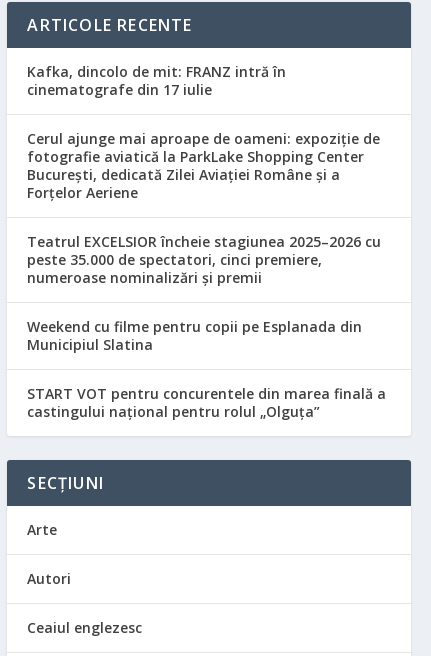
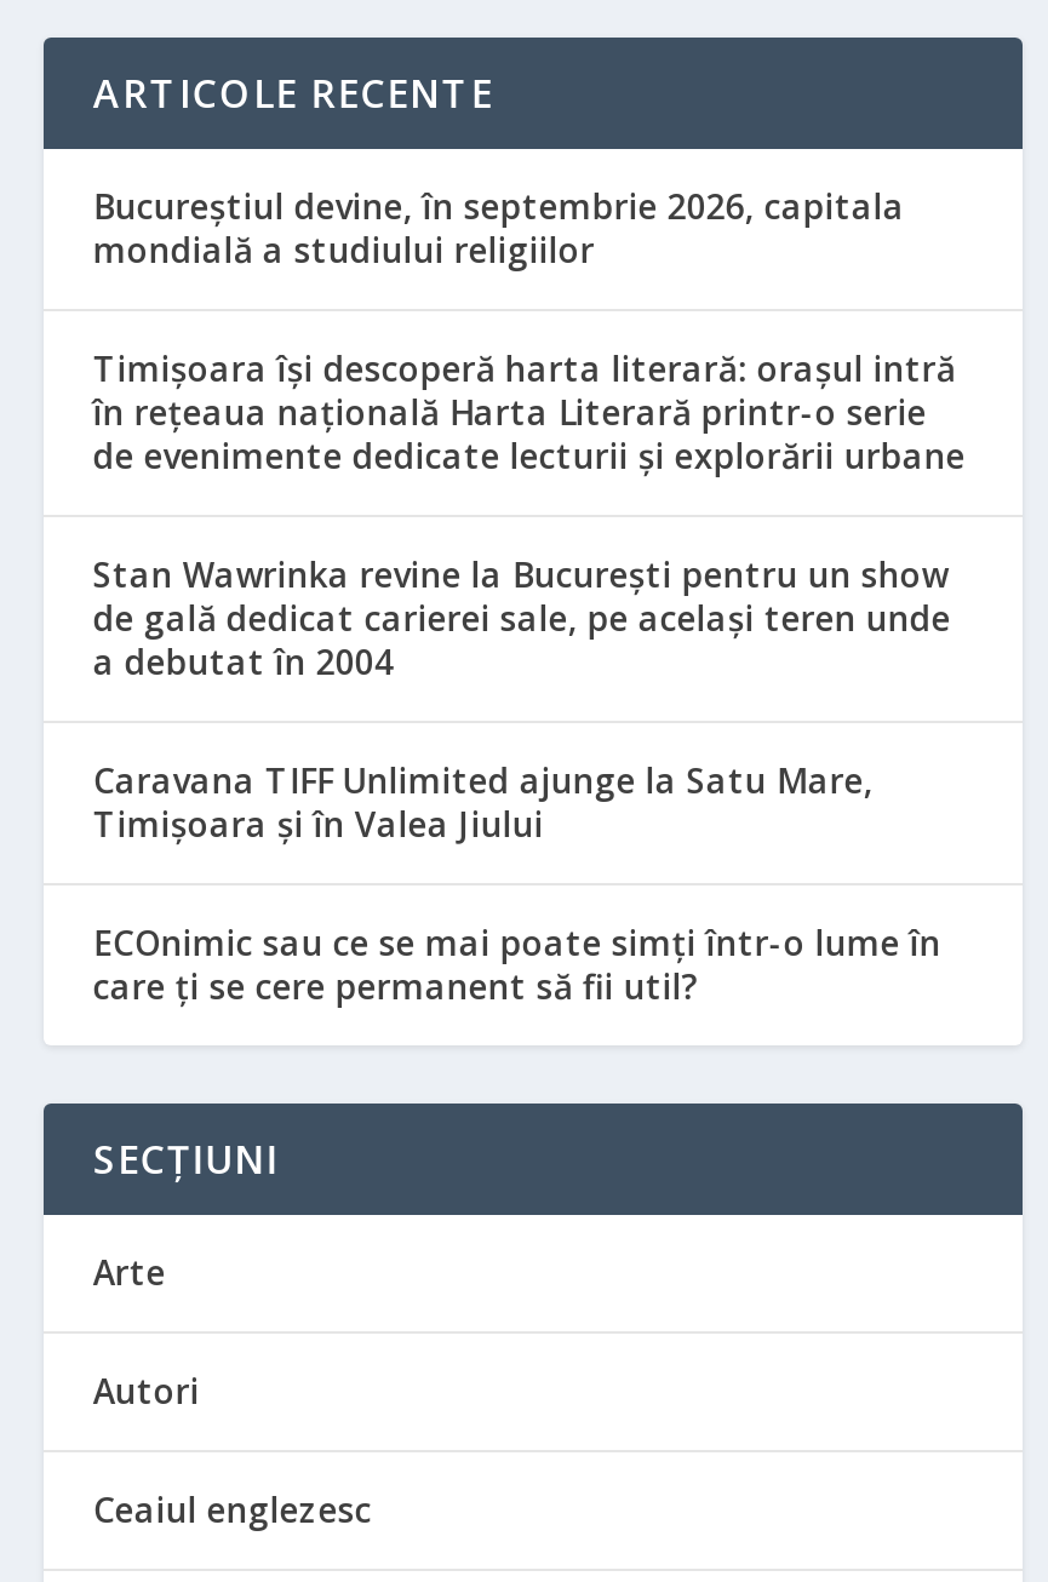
[27,62,286,99] Kafka, dincolo de mit: FRANZ intră în | cinematografe din 17 iulie -> [93,184,905,274] Bucureștiul devine, în septembrie 2026, capitala | mondială a studiului religiilor
[27,129,380,202] Cerul ajunge mai aproape de oameni: expoziție de | fotografie aviatică la ParkLake Shopping Center | București, dedicată Zilei Aviației Române și a | Forțelor Aeriene -> [93,346,965,480] Timișoara își descoperă harta literară: orașul intră | în rețeaua națională Harta Literară printr-o serie | de evenimente dedicate lecturii și explorării urbane
[27,232,381,287] Teatrul EXCELSIOR încheie stagiunea 2025–2026 cu | peste 35.000 de spectatori, cinci premiere, | numeroase nominalizări și premii -> [93,552,951,686] Stan Wawrinka revine la București pentru un show | de gală dedicat carierei sale, pe același teren unde | a debutat în 2004
[27,317,362,354] Weekend cu filme pentru copii pe Esplanada din | Municipiul Slatina -> [93,758,873,848] Caravana TIFF Unlimited ajunge la Satu Mare, | Timișoara și în Valea Jiului
[27,384,386,421] START VOT pentru concurentele din marea finală a | castingului național pentru rolul „Olguța” -> [93,921,941,1010] ECOnimic sau ce se mai poate simți într-o lume în | care ți se cere permanent să fii util?

